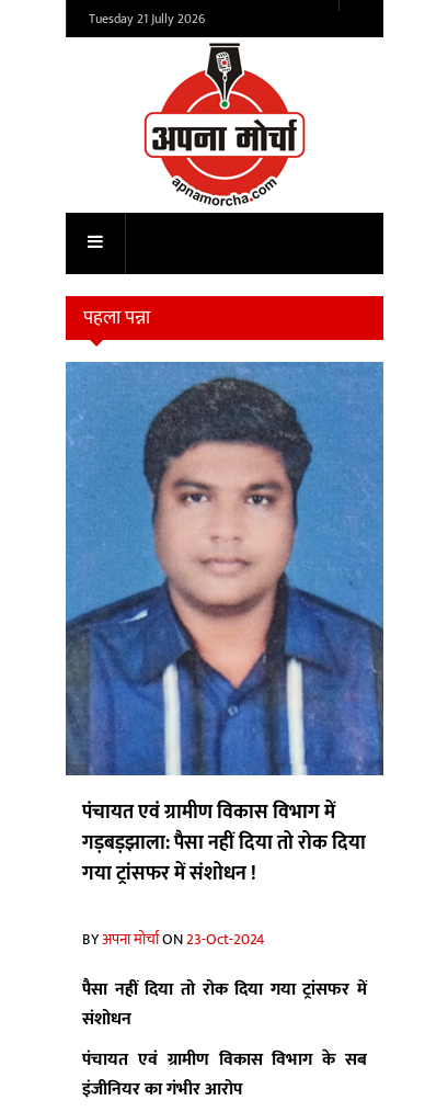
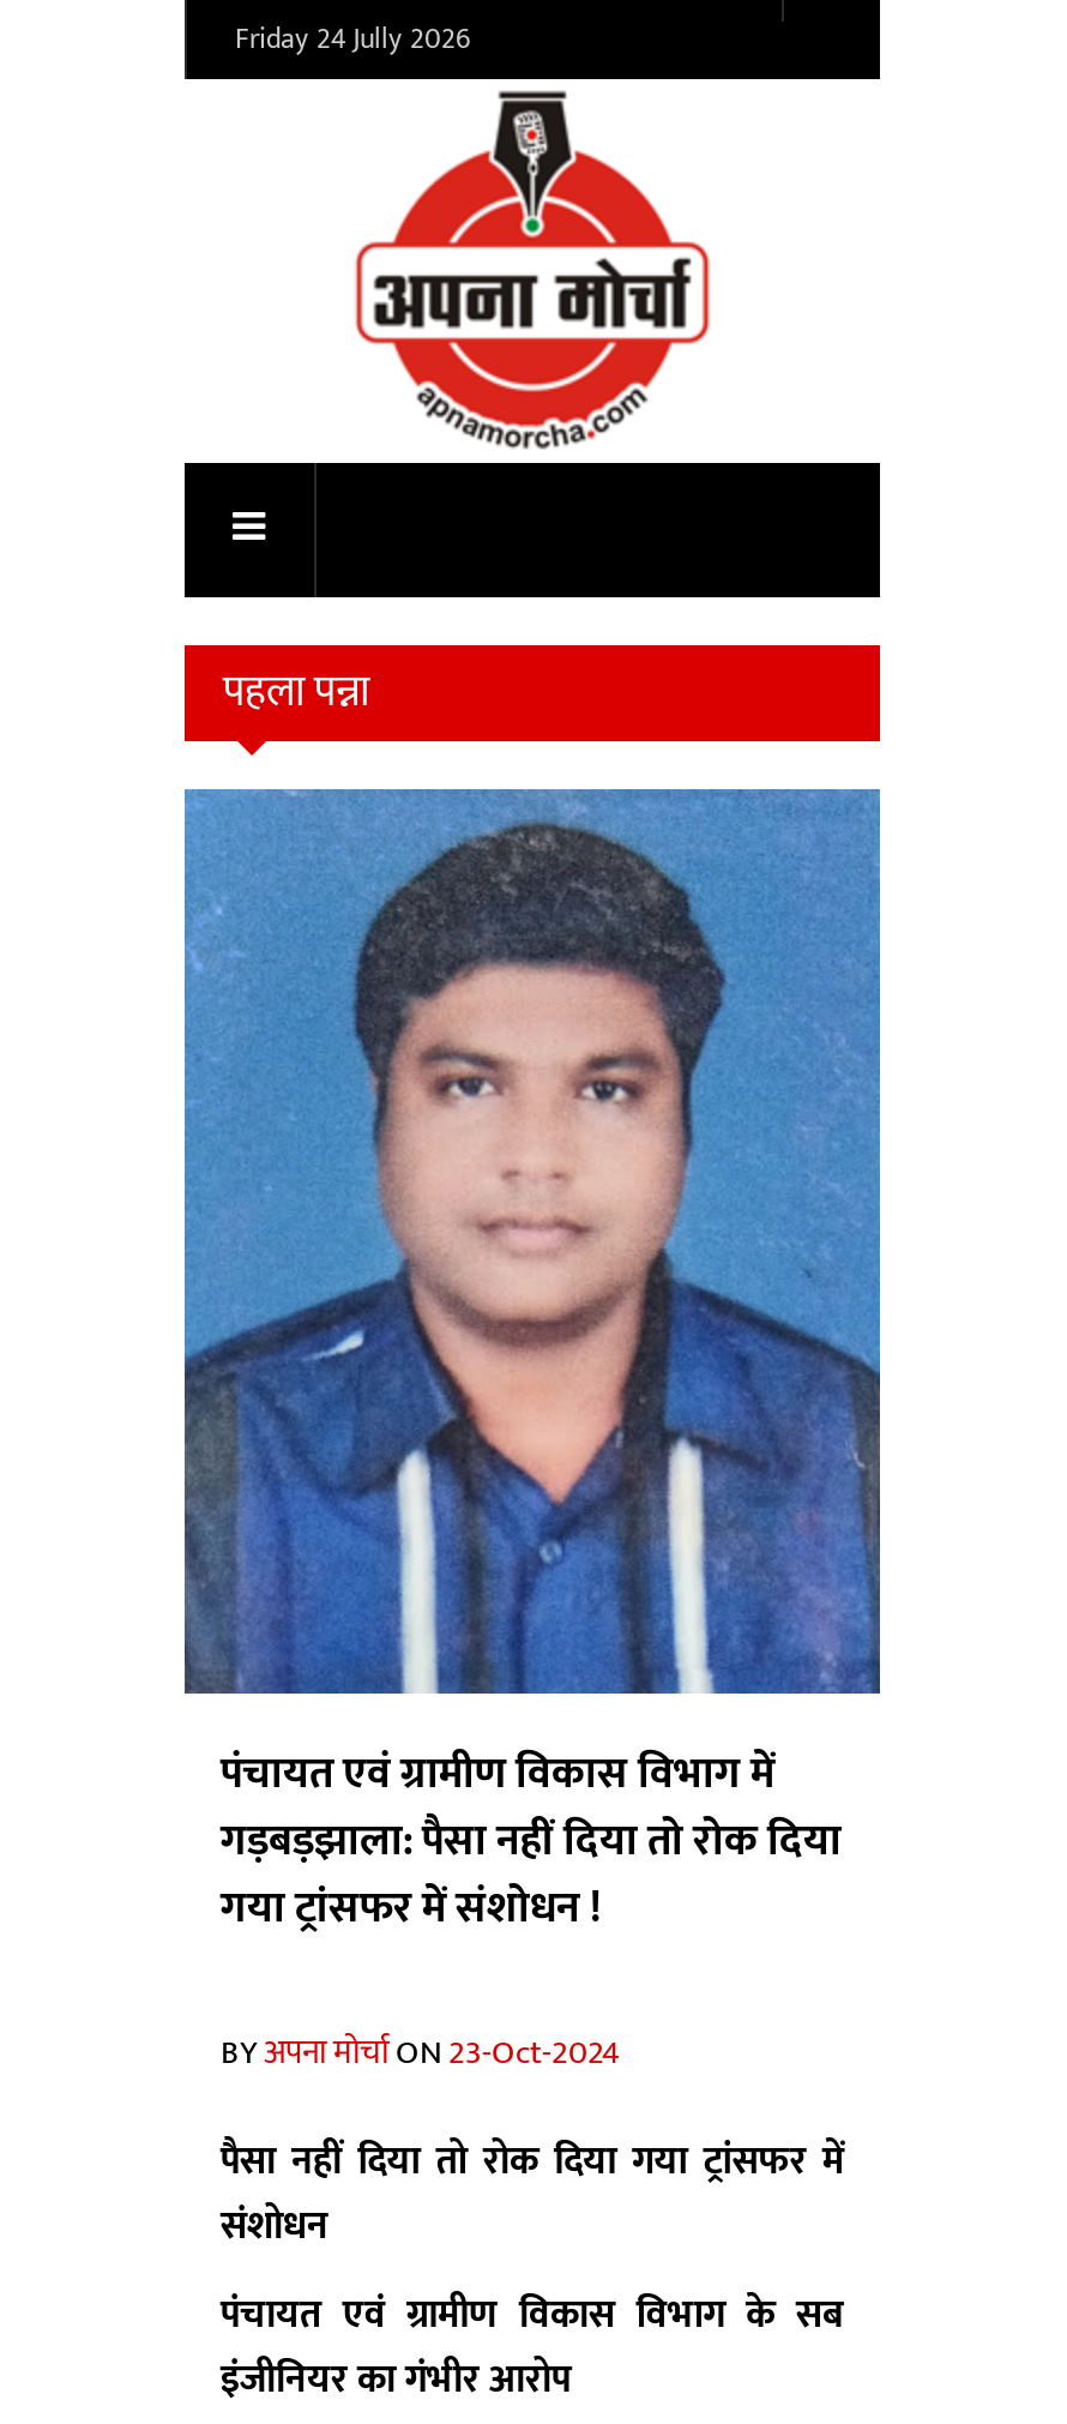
[89,8,205,30] Tuesday 21 Jully 2026 -> [235,14,470,62] Friday 24 Jully 2026

